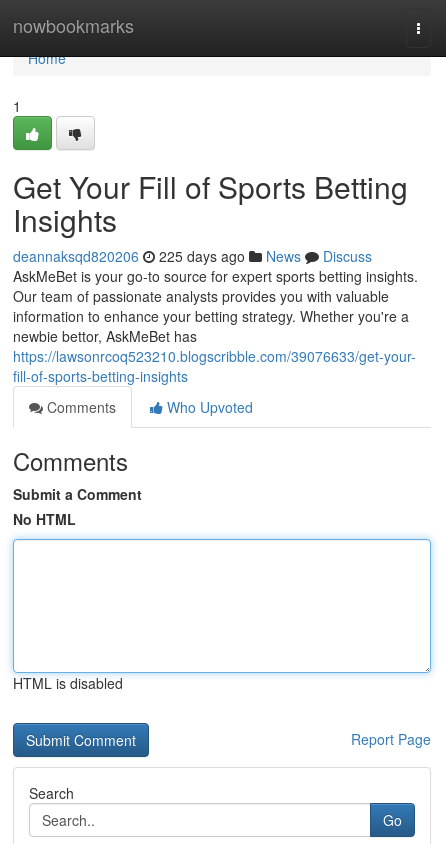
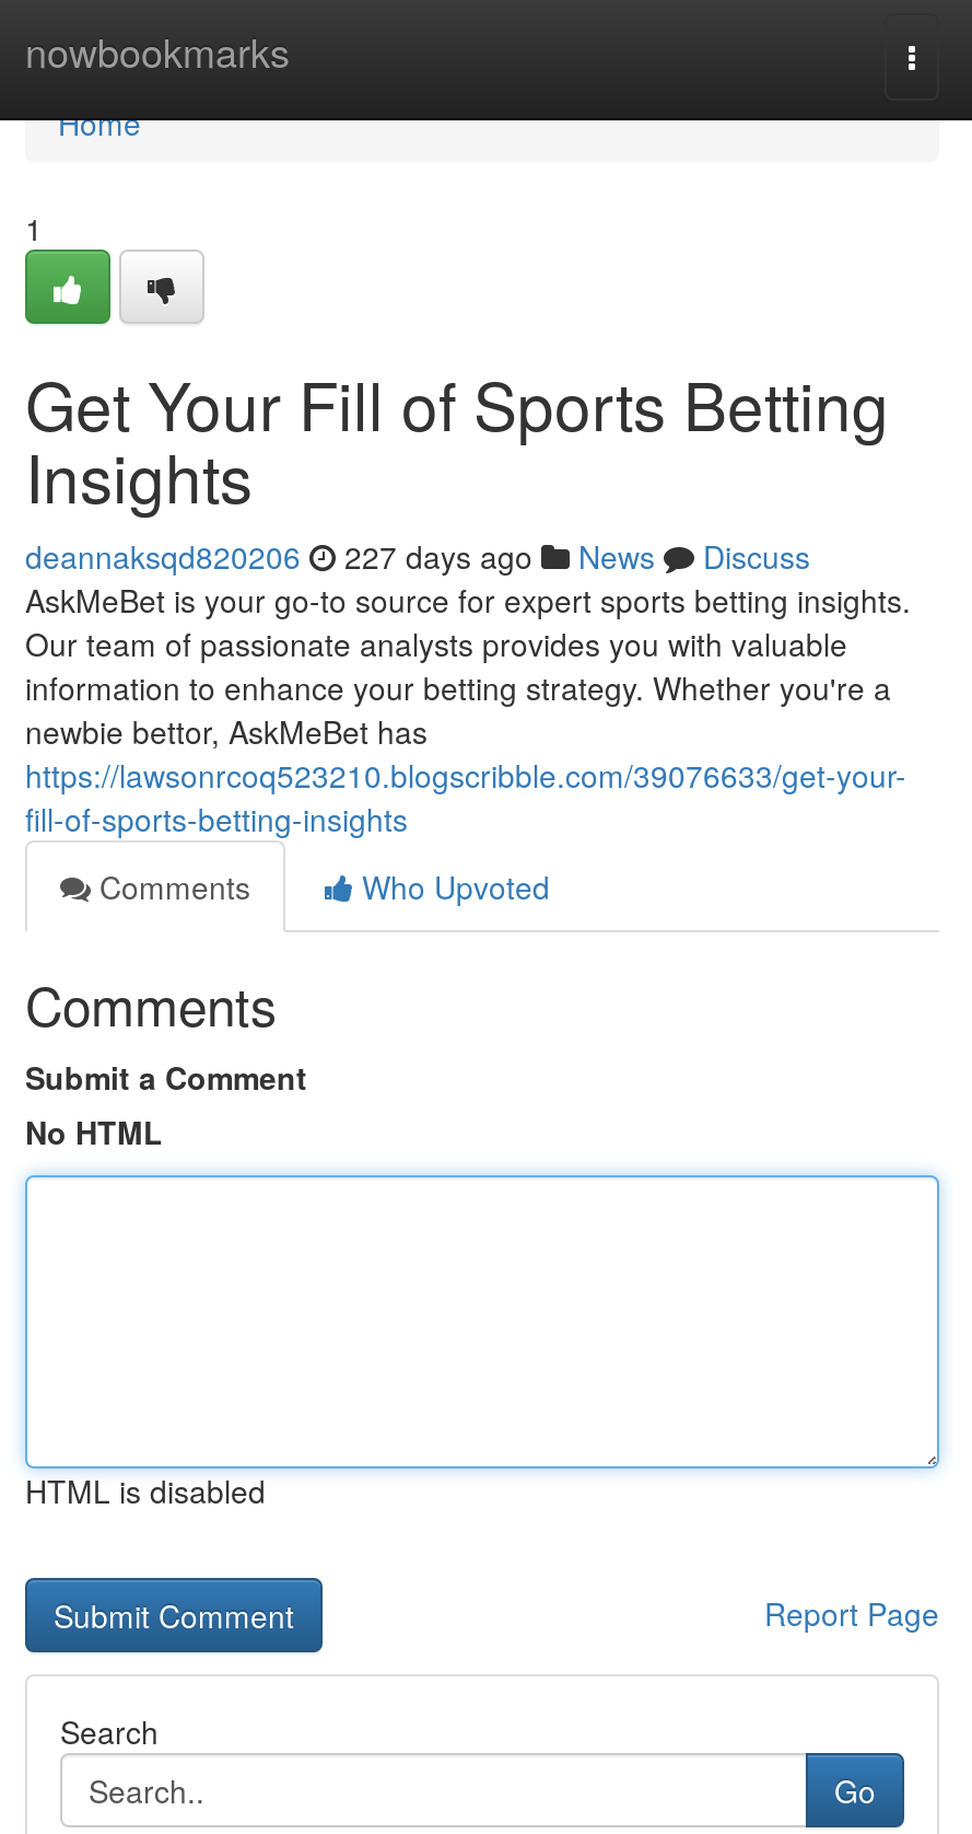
[13,246,372,266] deannaksqd820206 225 days ago News Discuss -> [25,534,810,578] deannaksqd820206 227 days ago News Discuss

